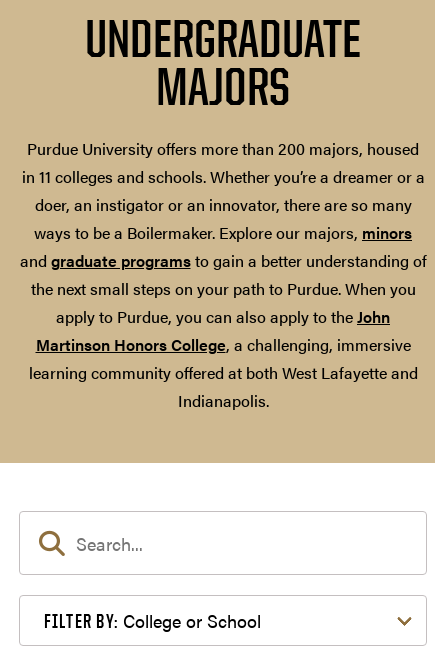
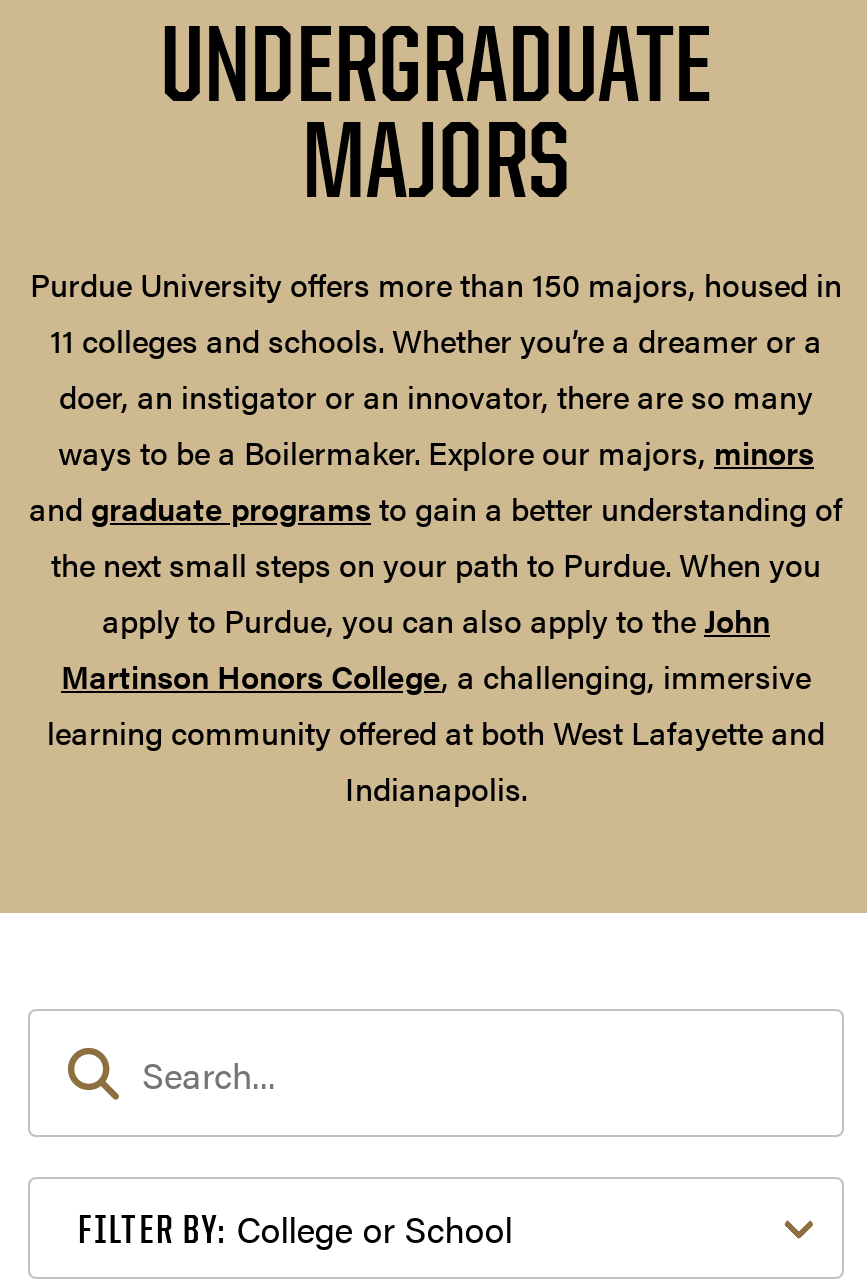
[21,137,424,188] Purdue University offers more than 200 majors, housed | in 11 colleges and schools. Whether you’re a dreamer or a -> [30,261,842,363] Purdue University offers more than 150 majors, housed in | 11 colleges and schools. Whether you’re a dreamer or a

